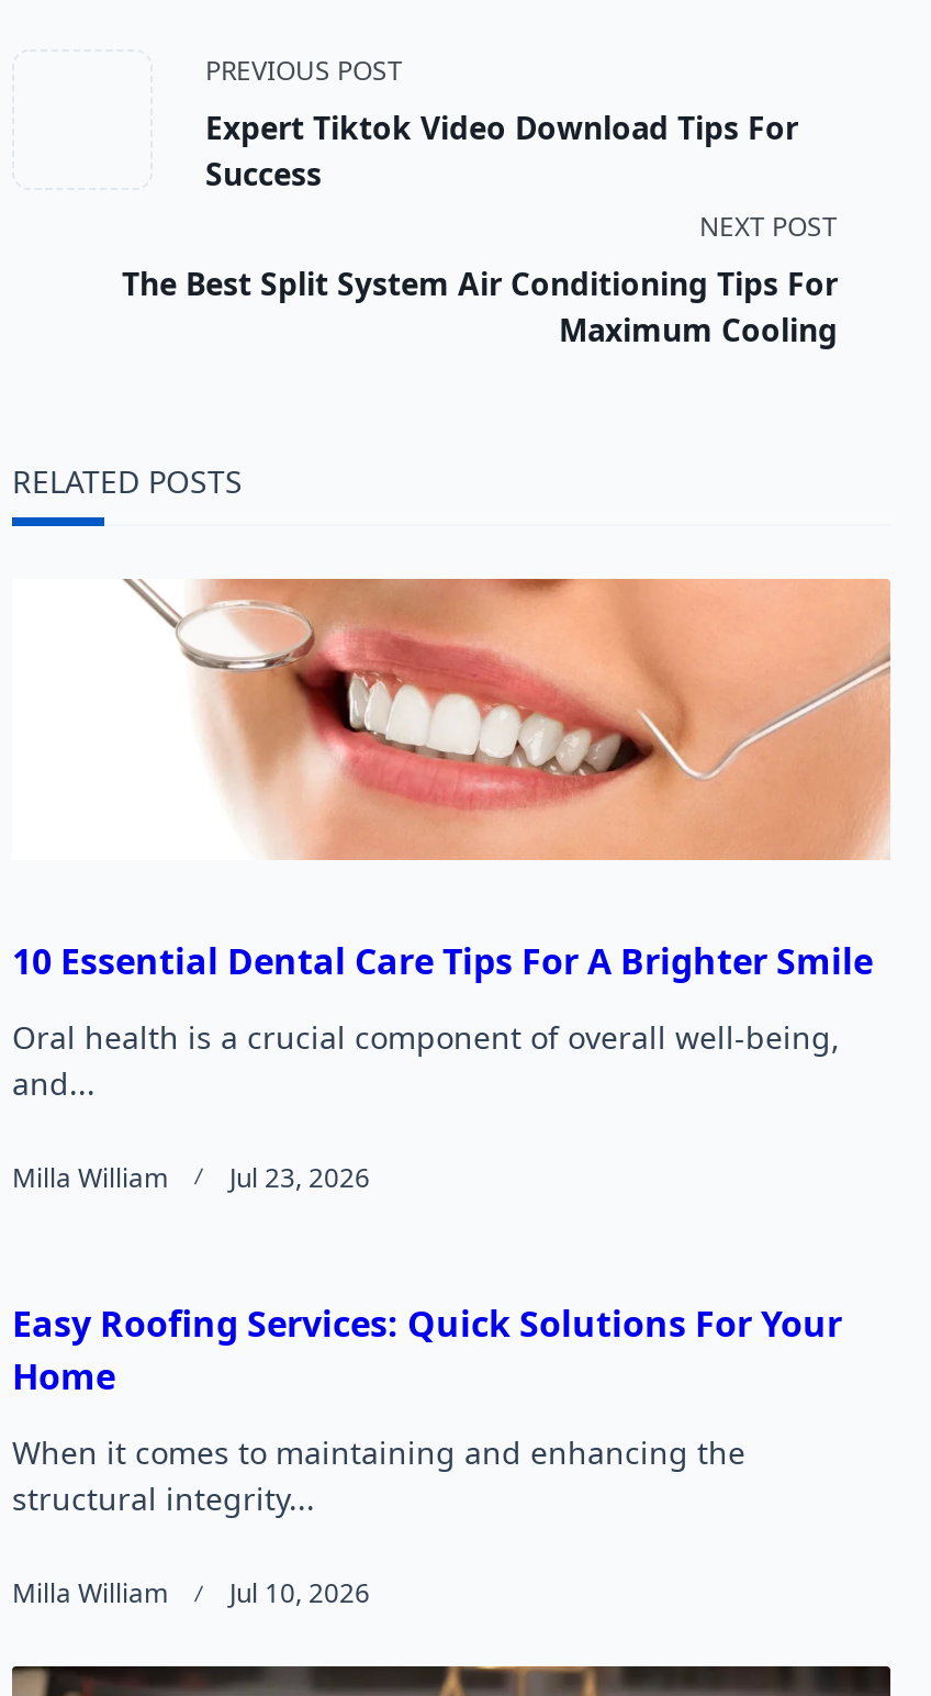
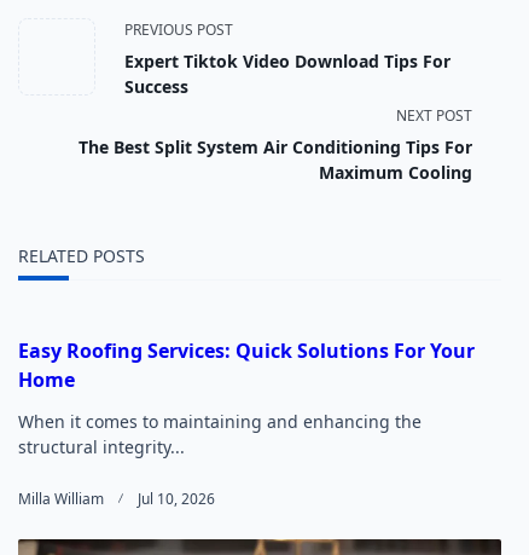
[12,577,893,1196] [image] | 10 Essential Dental Care Tips For A Brighter Smile | Oral health is a crucial component of overall well-being, | and... | Milla William | Jul 23, 2026 -> none

